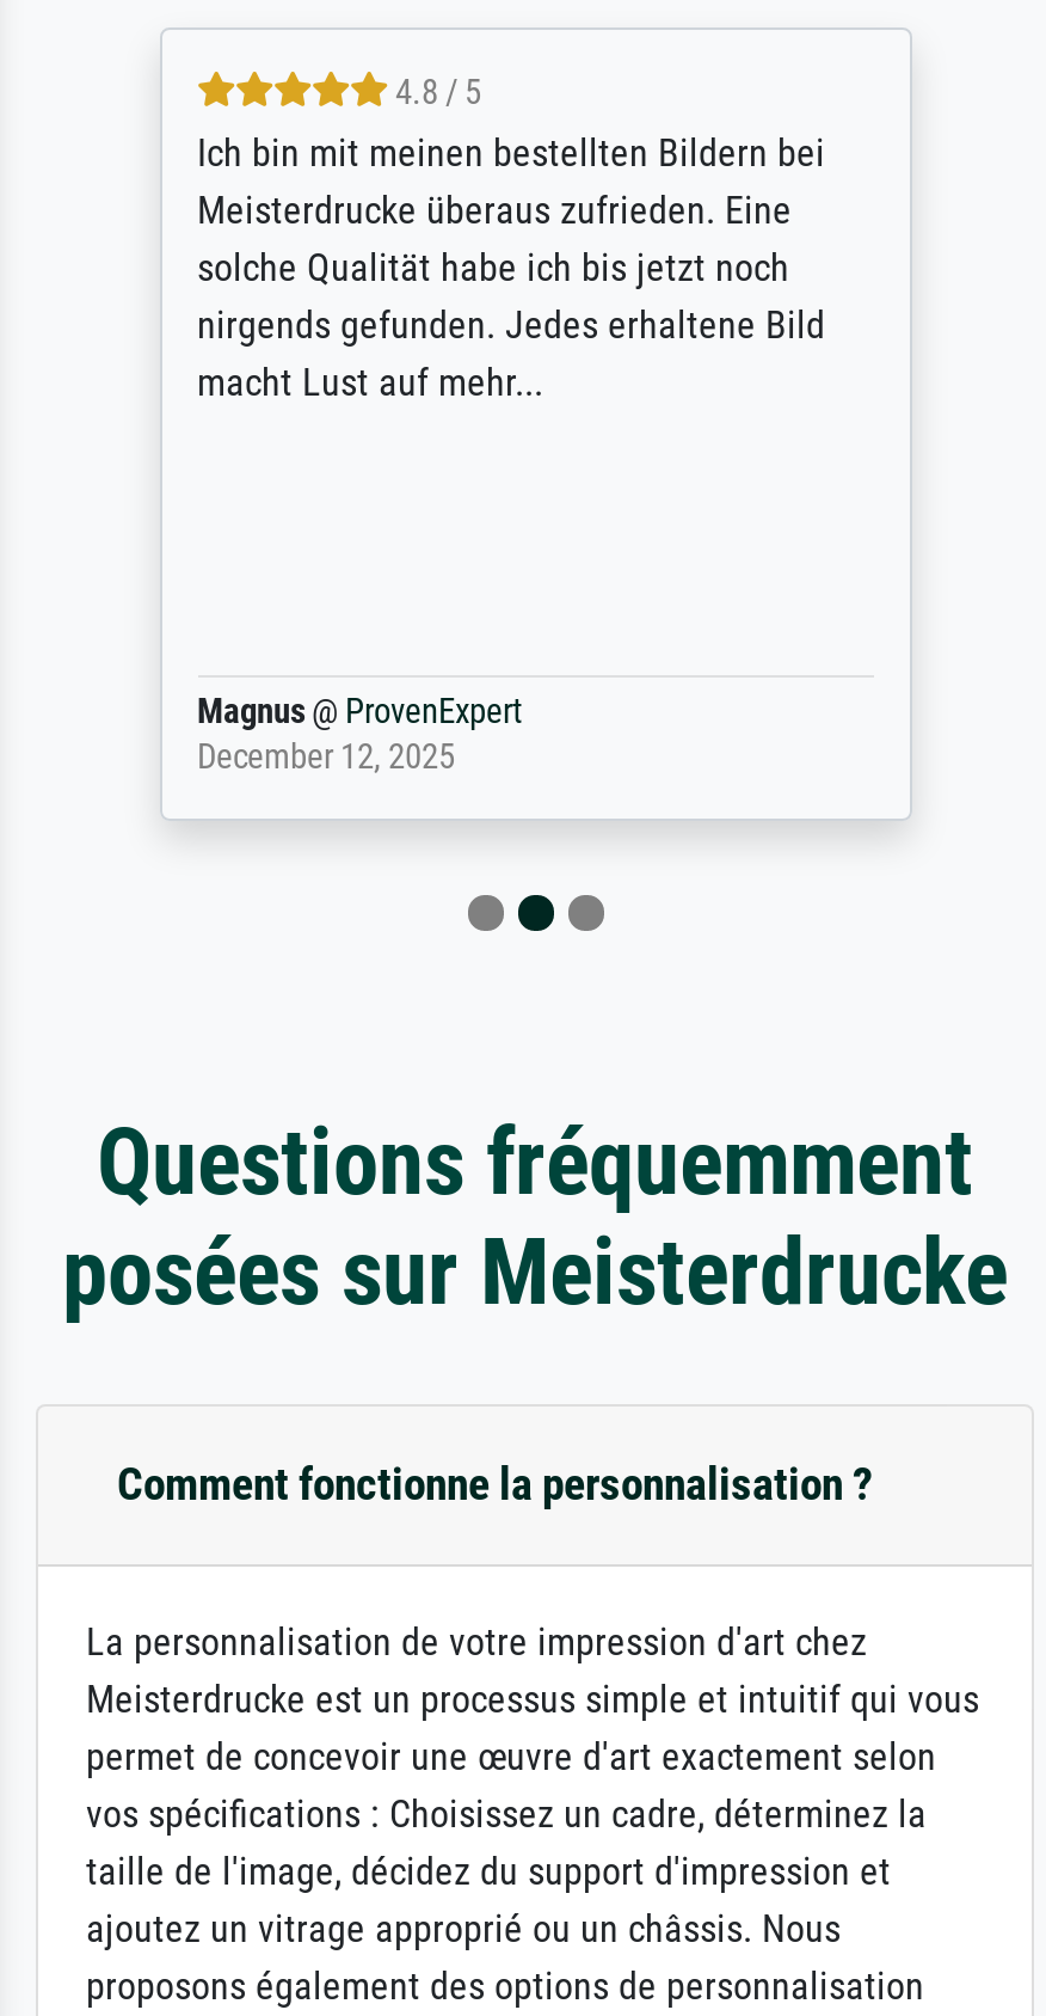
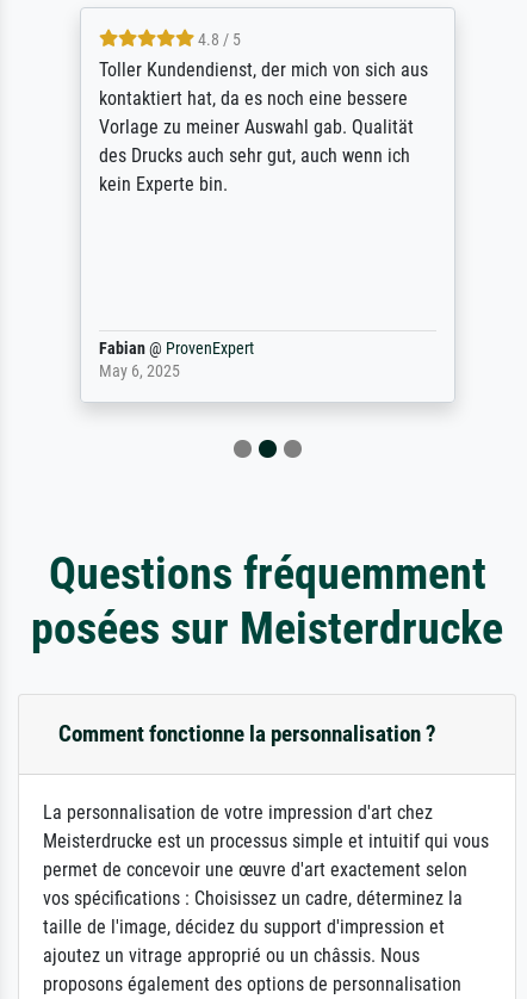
[197,130,825,405] Ich bin mit meinen bestellten Bildern bei | Meisterdrucke überaus zufrieden. Eine | solche Qualität habe ich bis jetzt noch | nirgends gefunden. Jedes erhaltene Bild | macht Lust auf mehr... -> [98,58,427,195] Toller Kundendienst, der mich von sich aus | kontaktiert hat, da es noch eine bessere | Vorlage zu meiner Auswahl gab. Qualität | des Drucks auch sehr gut, auch wenn ich | kein Experte bin.
[197,692,522,778] Magnus @ ProvenExpert | December 12, 2025 -> [98,338,253,381] Fabian @ ProvenExpert | May 6, 2025

